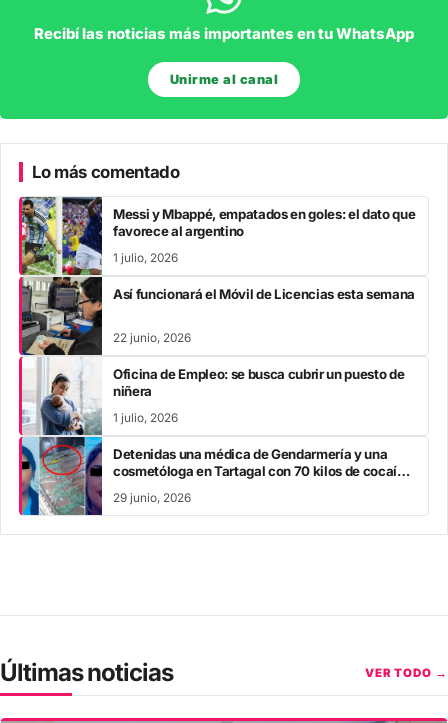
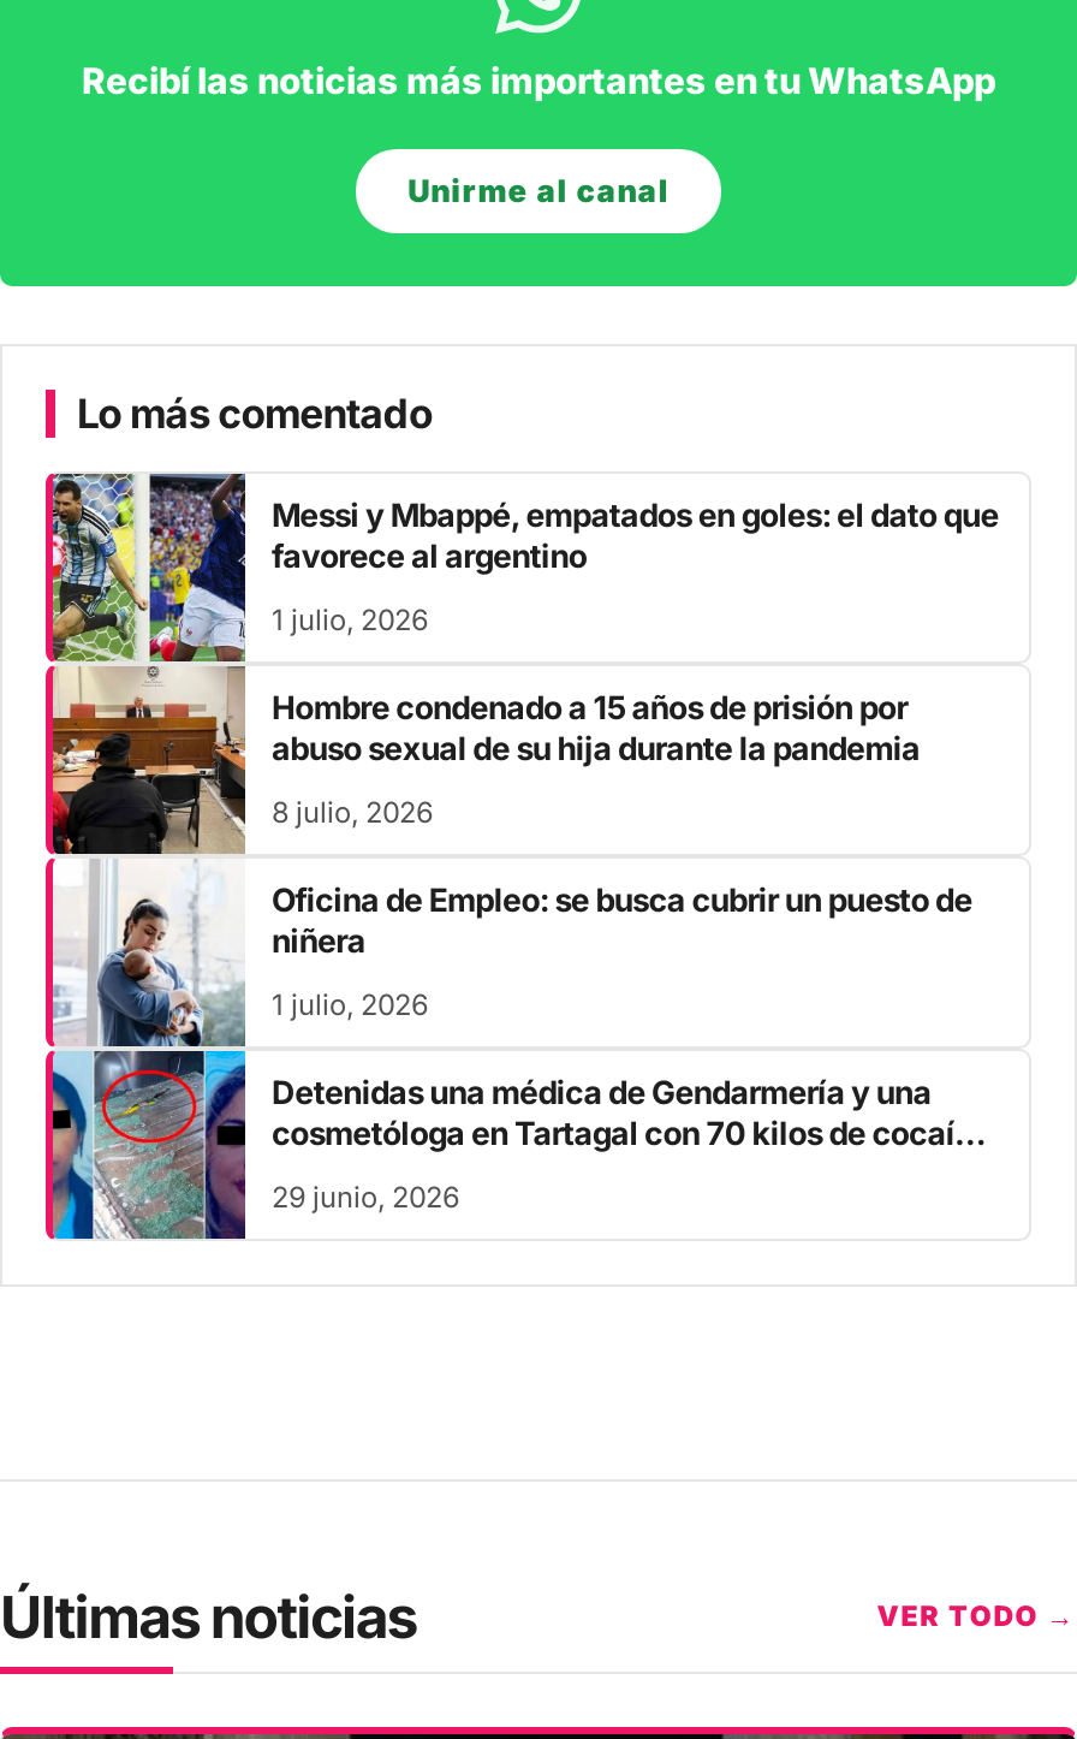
[21,276,415,356] [image] | Así funcionará el Móvil de Licencias esta semana -> [50,664,920,856] [image] | Hombre condenado a 15 años de prisión por | abuso sexual de su hija durante la pandemia
[113,331,191,345] 22 junio, 2026 -> [272,796,433,830] 8 julio, 2026

